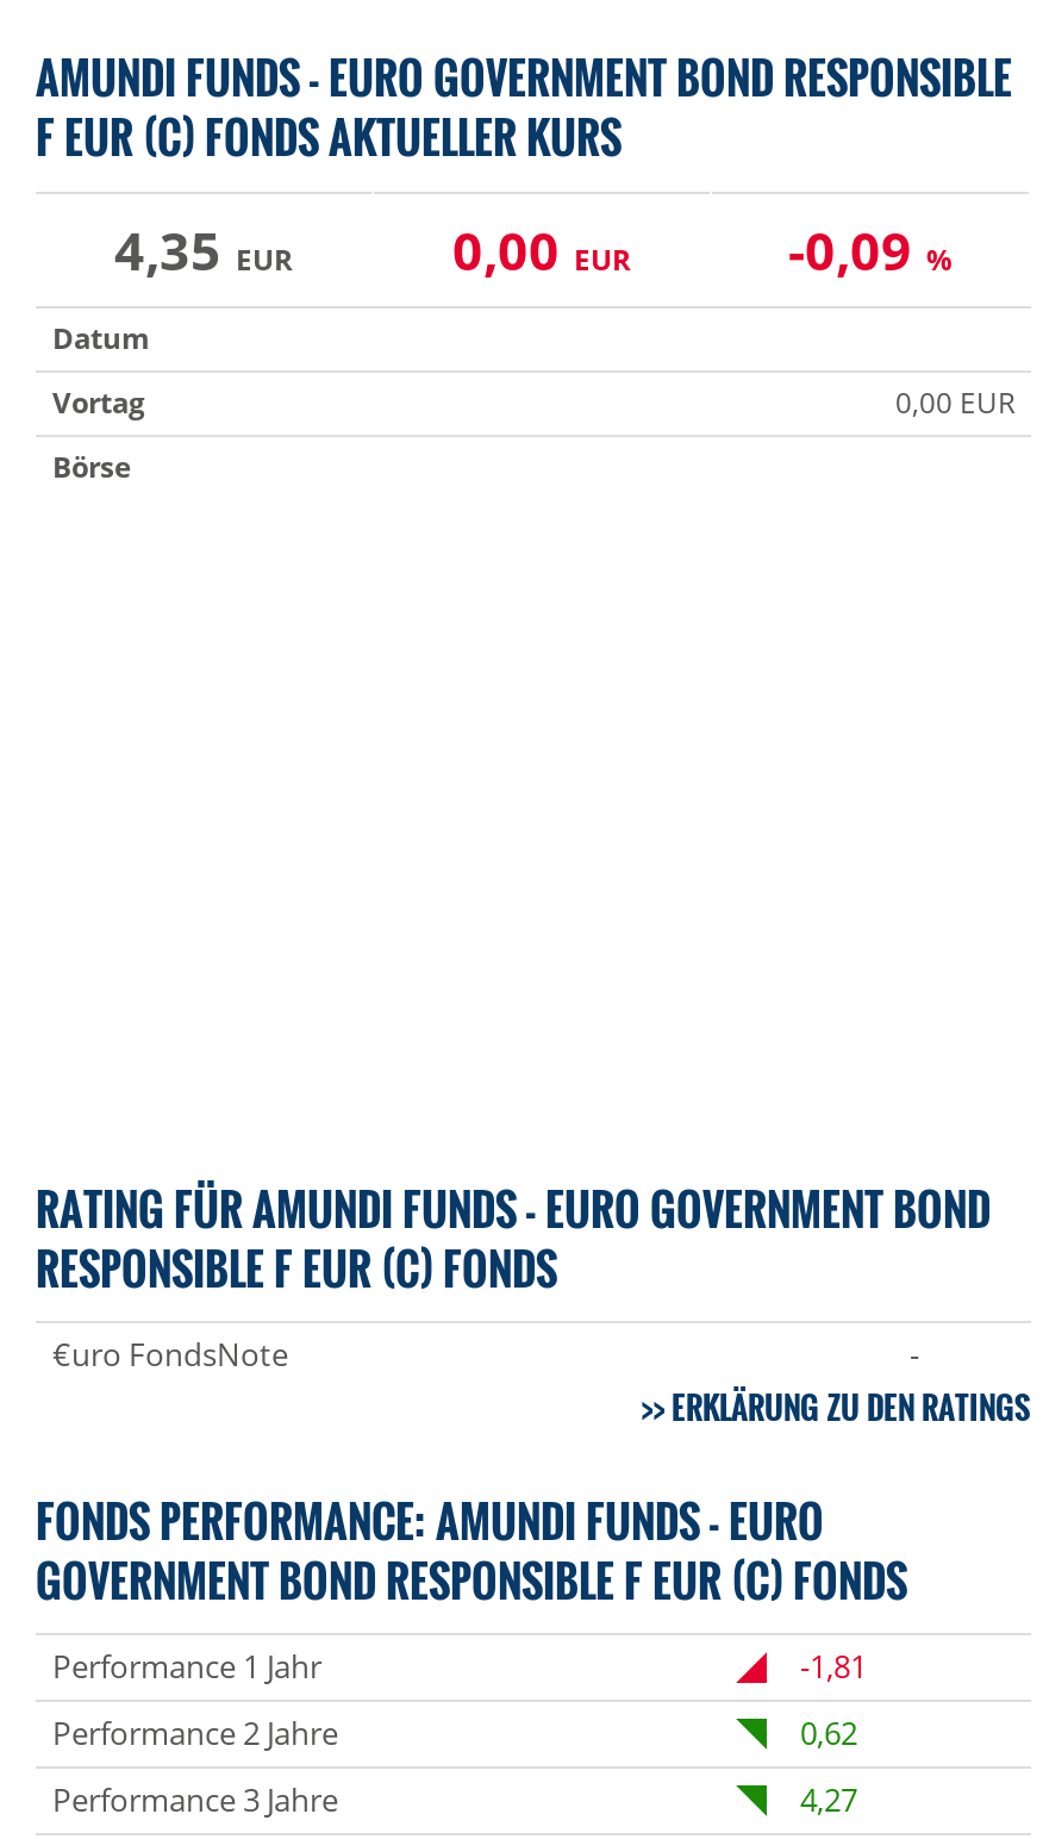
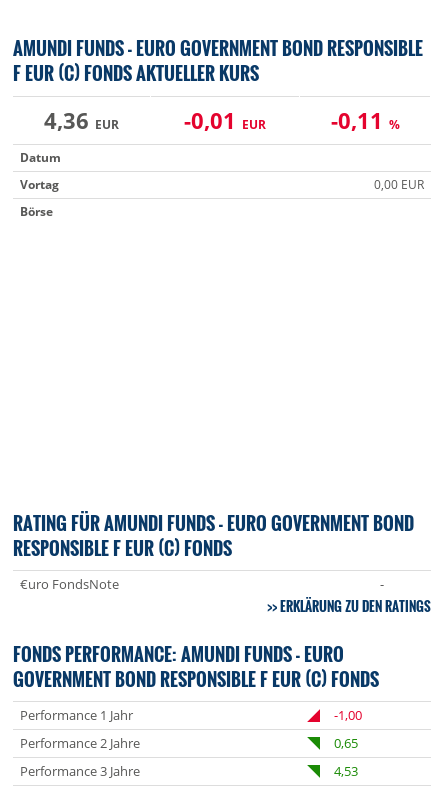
[114,213,293,285] 4,35 EUR -> [44,105,119,135] 4,36 EUR
[452,213,631,285] 0,00 EUR -> [184,105,266,135] -0,01 EUR
[788,213,953,285] -0,09% -> [330,105,399,135] -0,11%
[800,1645,867,1688] -1,81 -> [334,706,362,724] -1,00
[800,1712,857,1754] 0,62 -> [334,734,358,752] 0,65
[800,1778,857,1821] 4,27 -> [334,762,358,780] 4,53

